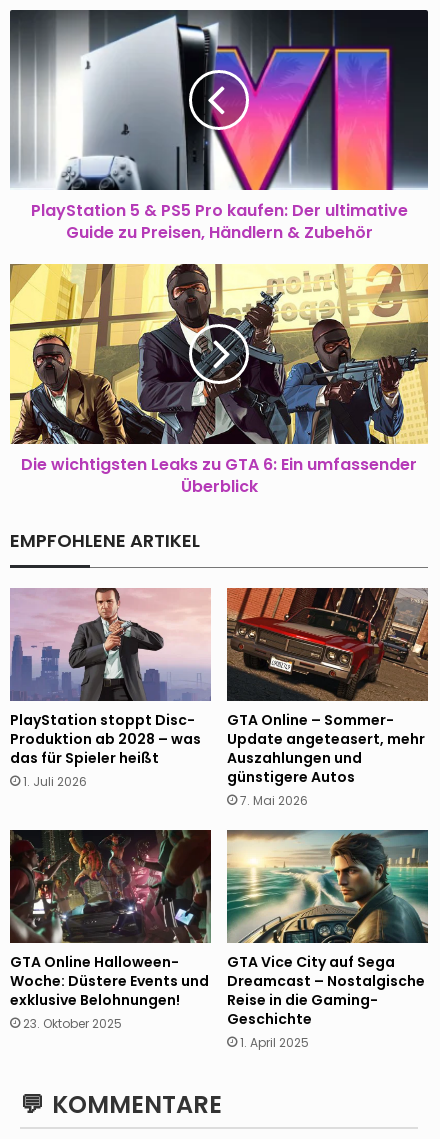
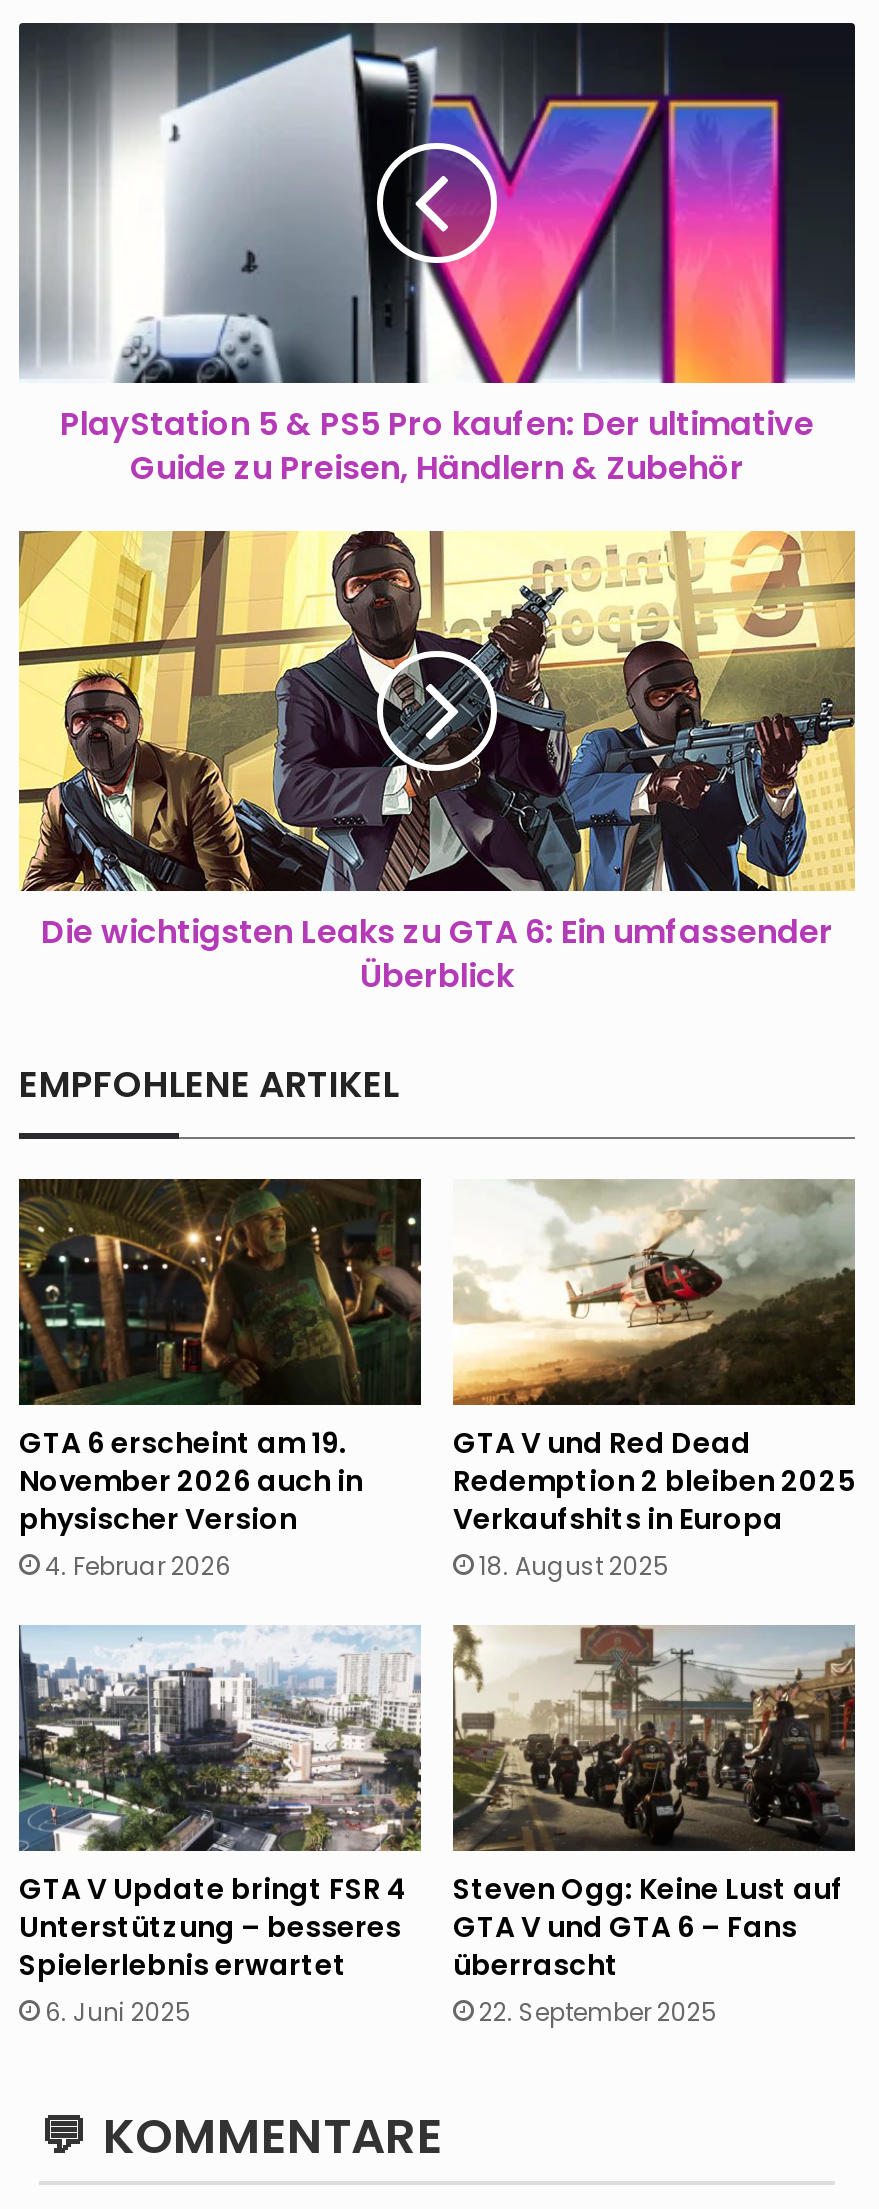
[9,588,211,790] [image] | PlayStation stoppt Disc- | Produktion ab 2028 – was | das für Spieler heißt | 1. Juli 2026 -> [17,1177,423,1583] [image] | GTA 6 erscheint am 19. | November 2026 auch in | physischer Version | 4. Februar 2026
[226,587,428,809] [image] | GTA Online – Sommer- | Update angeteasert, mehr | Auszahlungen und | günstigere Autos | 7. Mai 2026 -> [453,1179,857,1583] [image] | GTA V und Red Dead | Redemption 2 bleiben 2025 | Verkaufshits in Europa | 18. August 2025
[9,829,212,1032] [image] | GTA Online Halloween- | Woche: Düstere Events und | exklusive Belohnungen! | 23. Oktober 2025 -> [17,1625,421,2030] [image] | GTA V Update bringt FSR 4 | Unterstützung – besseres | Spielerlebnis erwartet | 6. Juni 2025
[227,829,428,1051] [image] | GTA Vice City auf Sega | Dreamcast – Nostalgische | Reise in die Gaming- | Geschichte | 1. April 2025 -> [453,1623,855,2030] [image] | Steven Ogg: Keine Lust auf | GTA V und GTA 6 – Fans | überrascht | 22. September 2025

